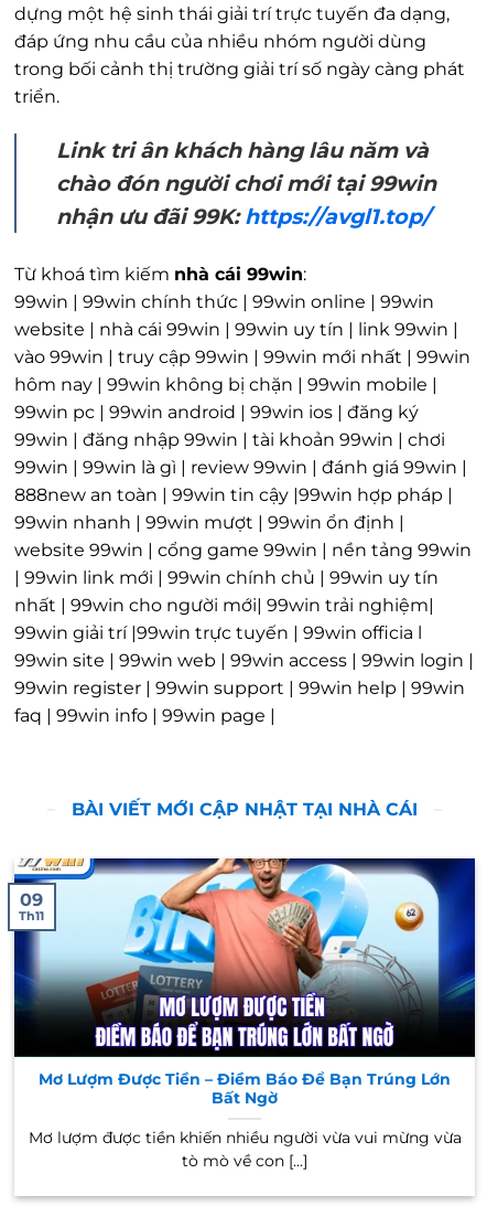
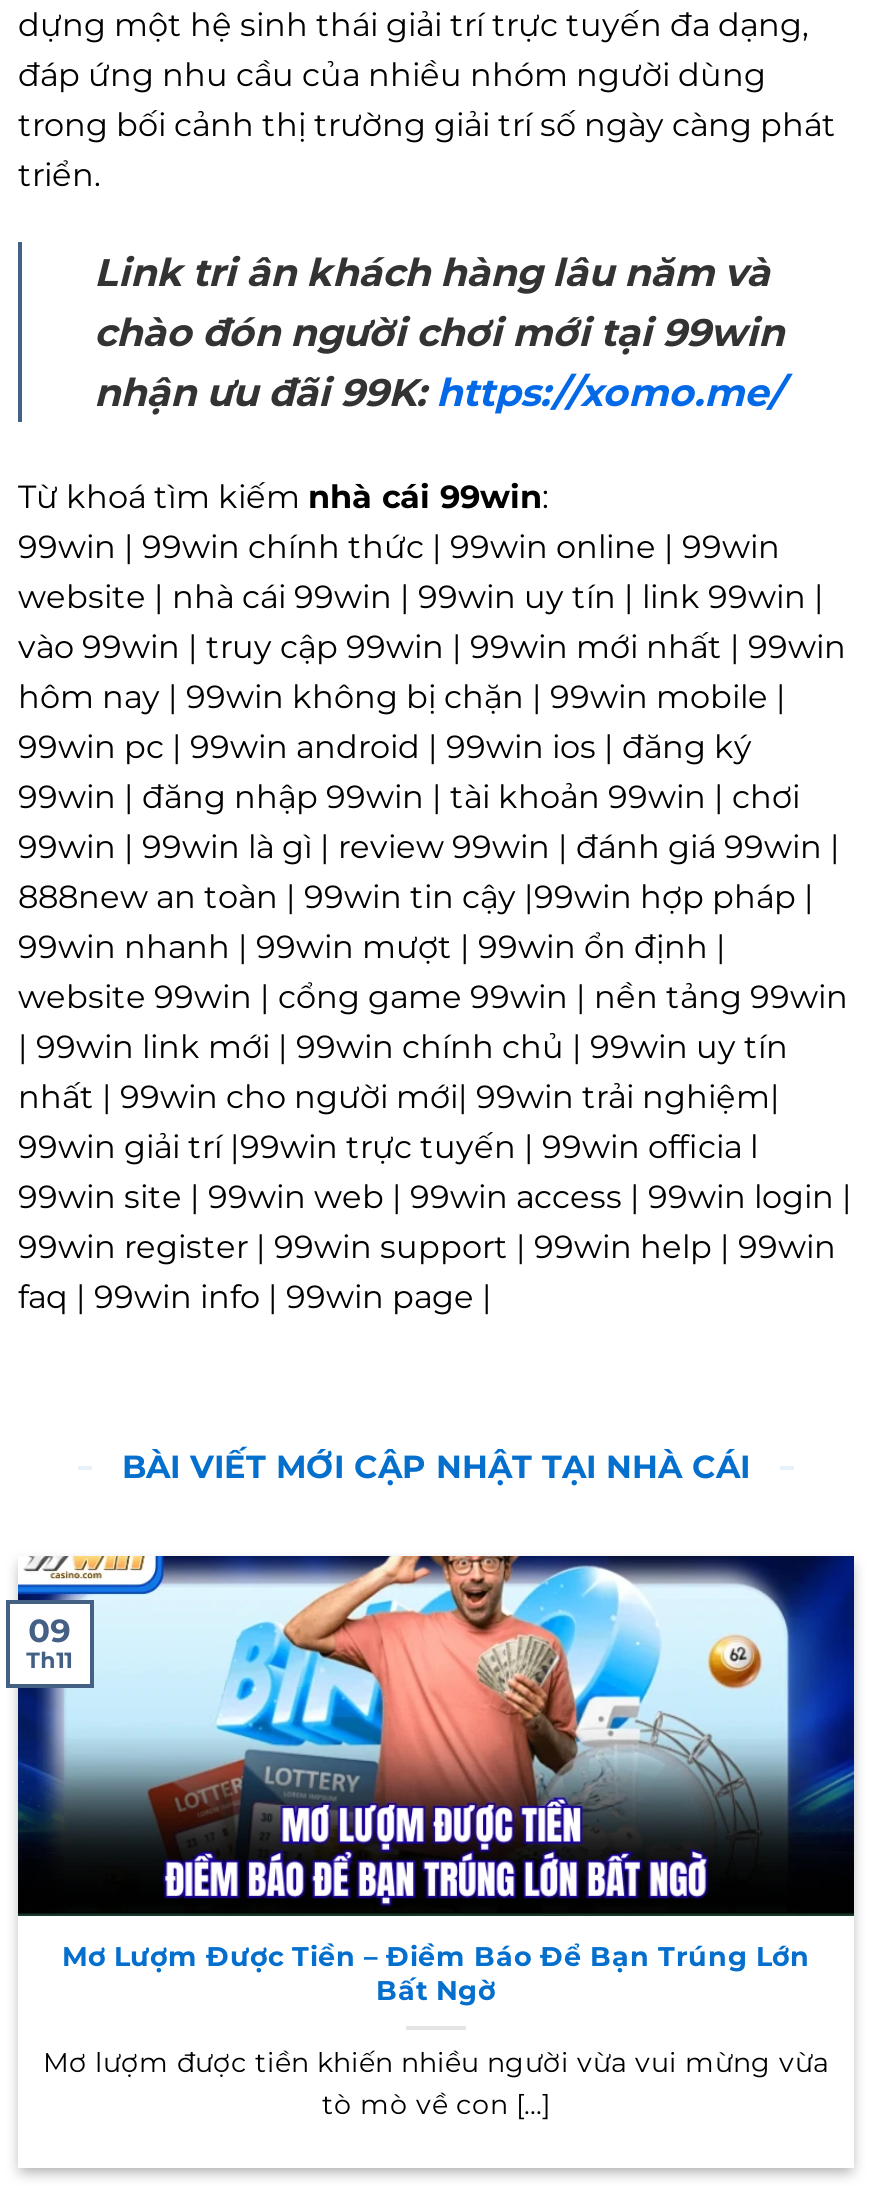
[56,203,431,230] nhận ưu đãi 99K: https://avgl1.top/ -> [94,368,784,416] nhận ưu đãi 99K: https://xomo.me/

